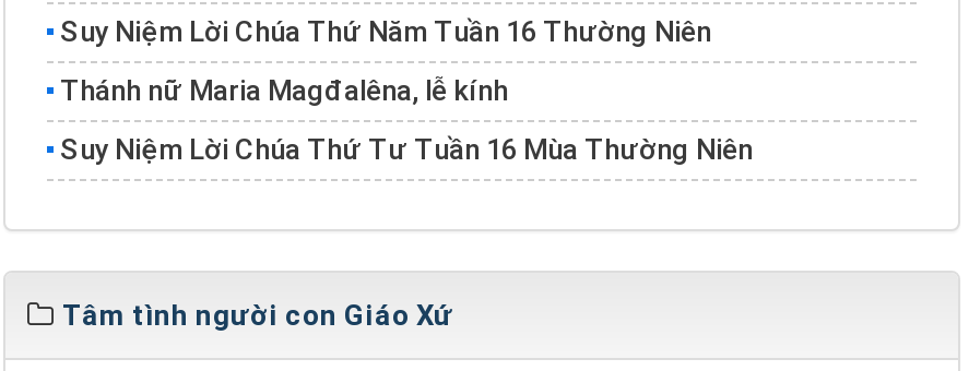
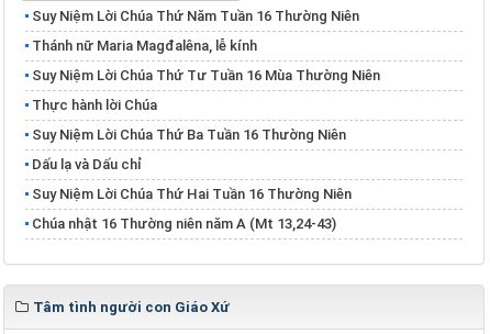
none -> [32,97,352,232] Thực hành lời Chúa | Suy Niệm Lời Chúa Thứ Ba Tuần 16 Thường Niên | Dấu lạ và Dấu chỉ | Suy Niệm Lời Chúa Thứ Hai Tuần 16 Thường Niên | Chúa nhật 16 Thường niên năm A (Mt 13,24-43)

